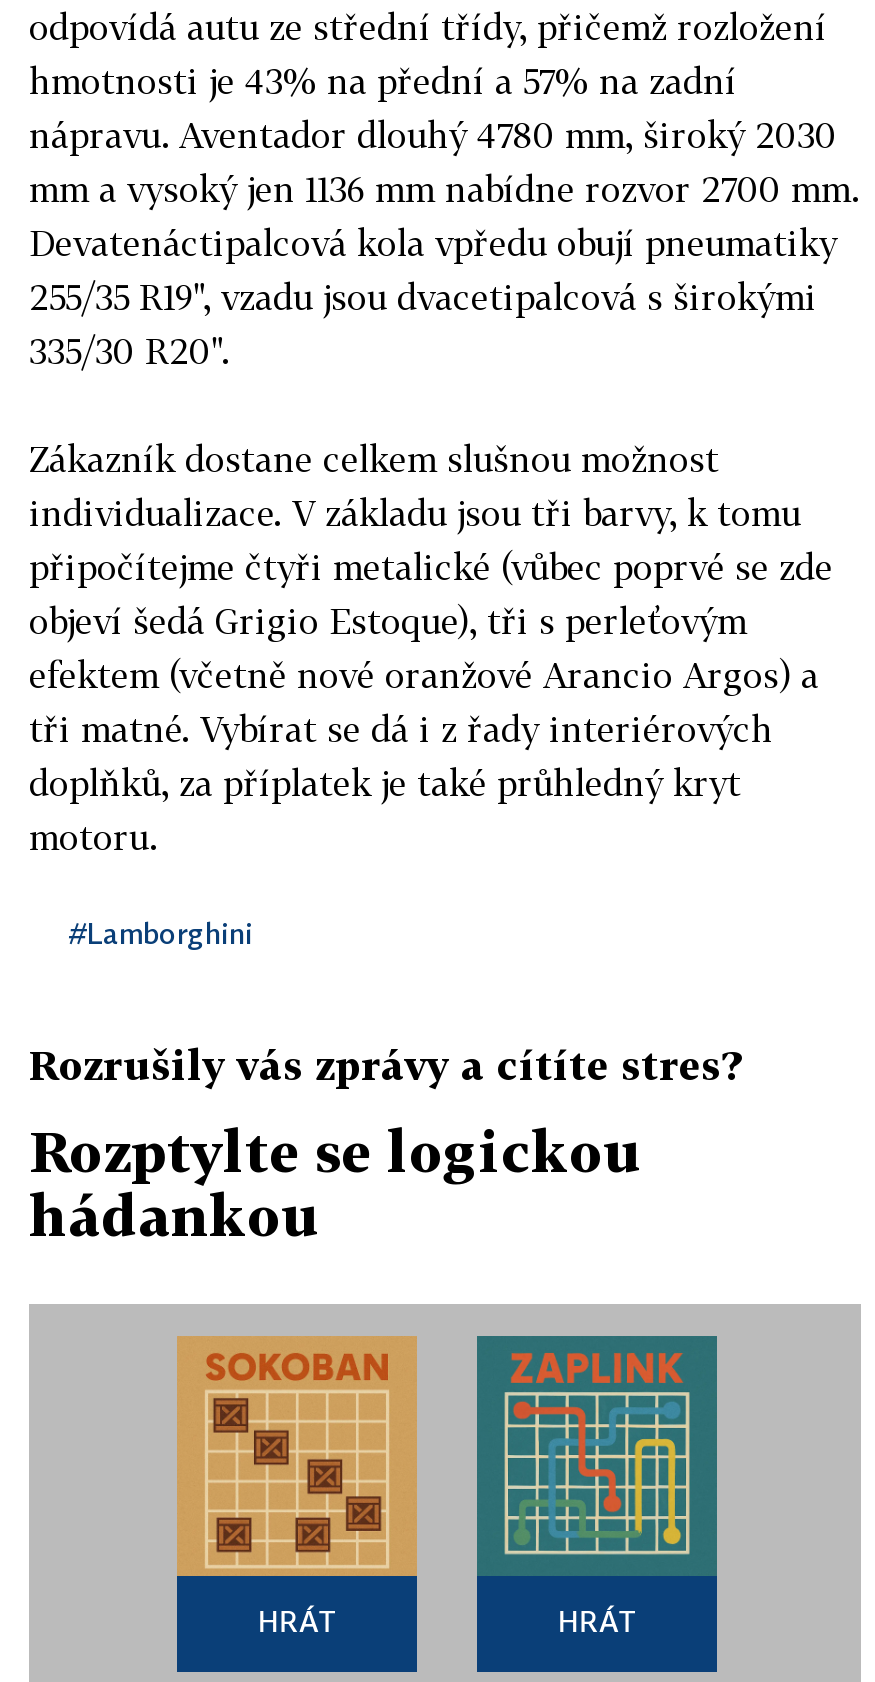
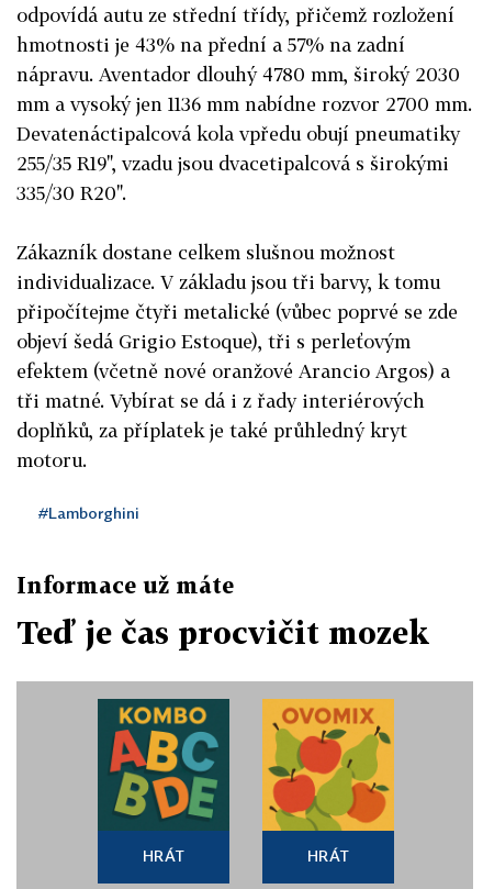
[29,1040,741,1088] Rozrušily vás zprávy a cítíte stres? -> [16,571,234,598] Informace už máte
[29,1118,643,1248] Rozptylte se logickou | hádankou -> [16,614,429,651] Teď je čas procvičit mozek
[177,1336,417,1578] [image] -> [97,698,231,831] [image]
[475,1334,719,1576] [image] -> [261,698,395,832] [image]

